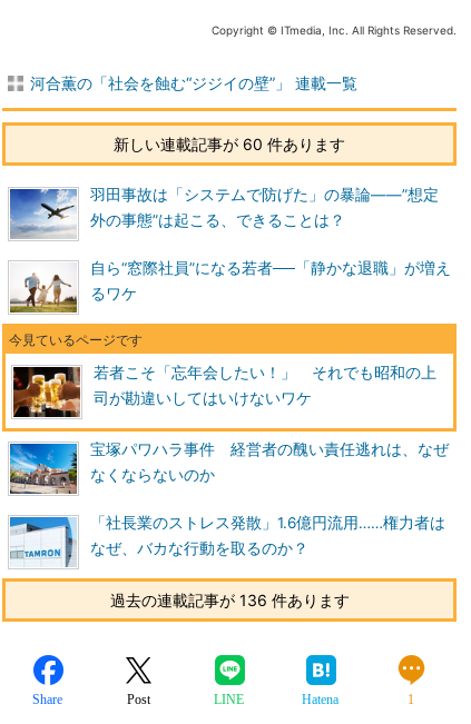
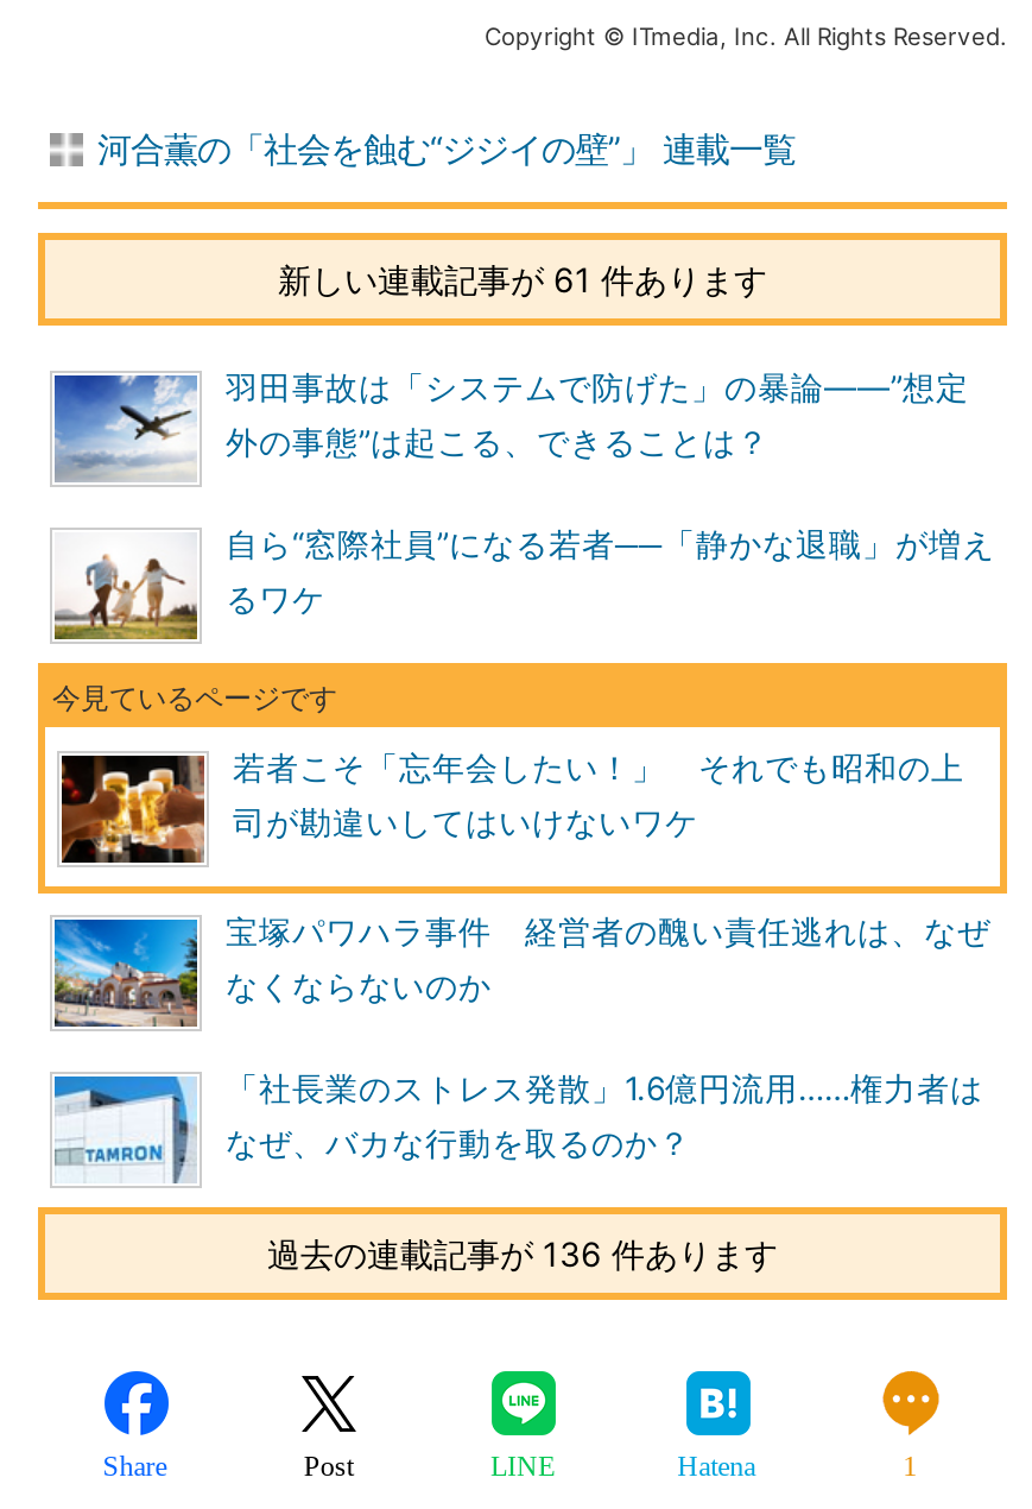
[114,135,345,153] 新しい連載記事が 60 件あります -> [278,259,767,299] 新しい連載記事が 61 件あります

